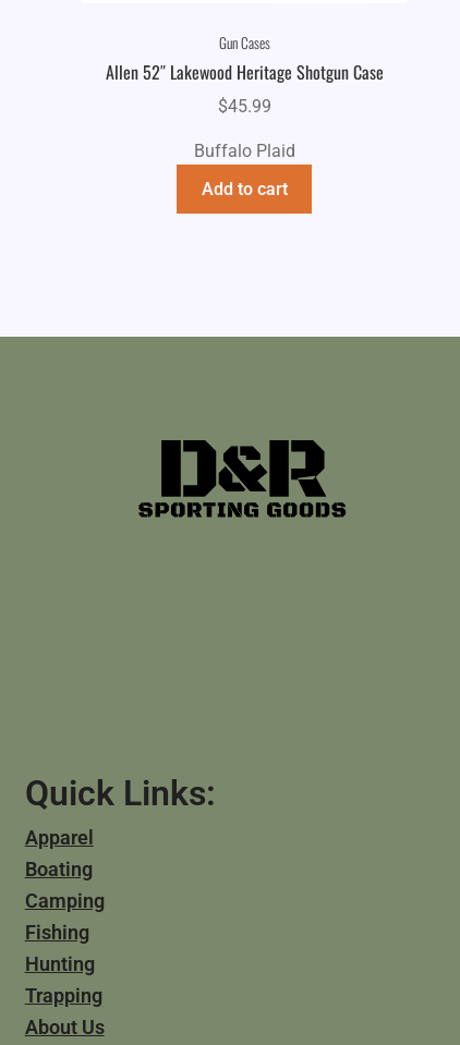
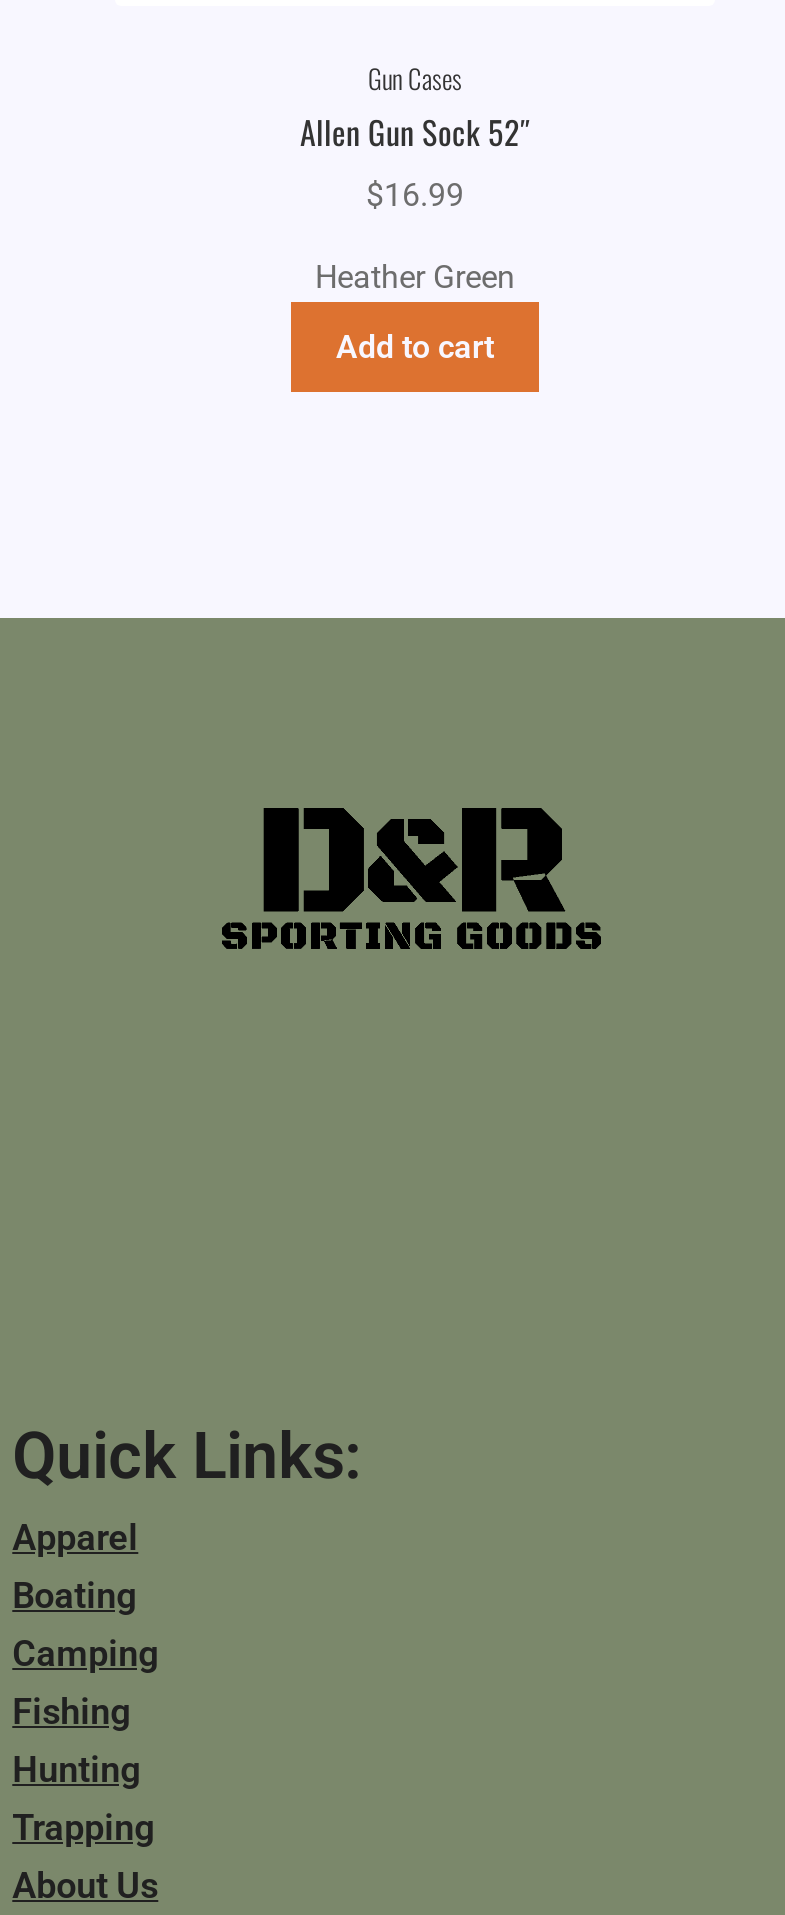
[105,59,383,116] Allen 52″ Lakewood Heritage Shotgun Case | $45.99 -> [300,108,530,214] Allen Gun Sock 52″ | $16.99
[193,140,295,161] Buffalo Plaid -> [315,258,515,296] Heather Green

